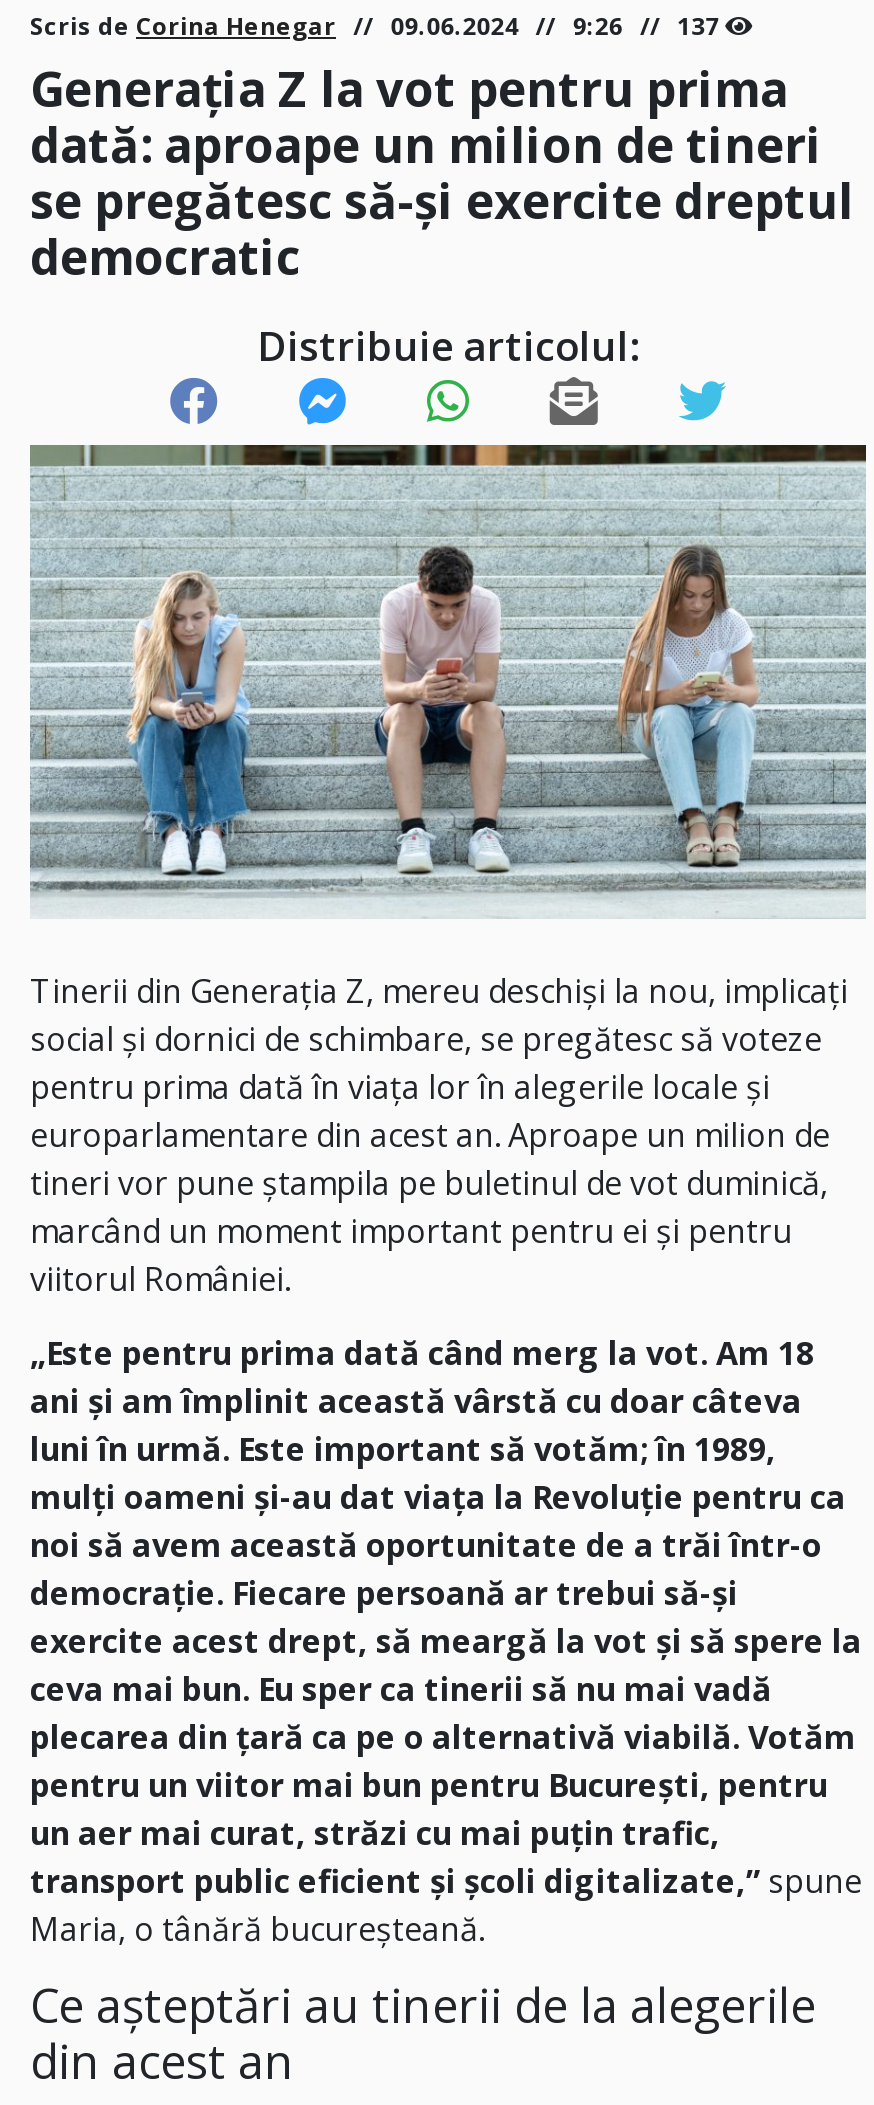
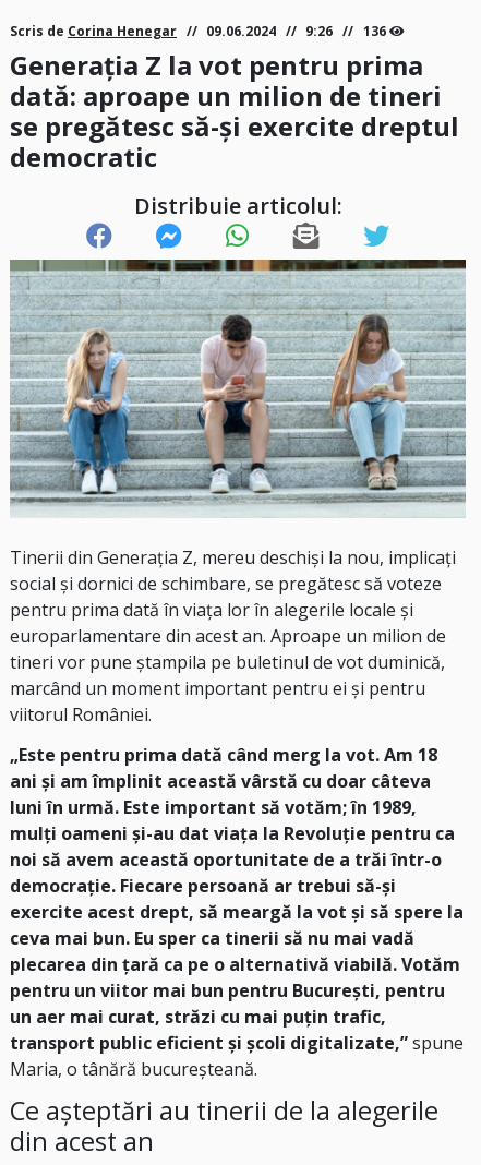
[30,10,719,44] Scris de Corina Henegar 09.06.2024 9:26 137 -> [10,22,386,41] Scris de Corina Henegar 09.06.2024 9:26 136

